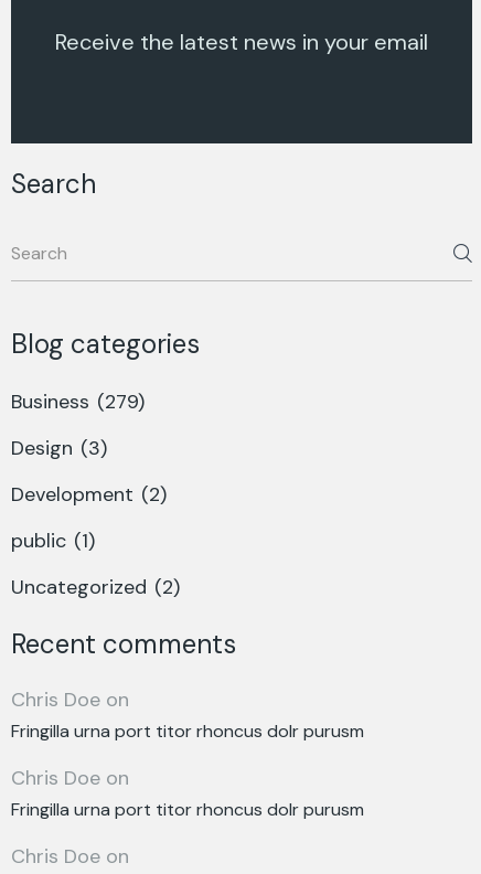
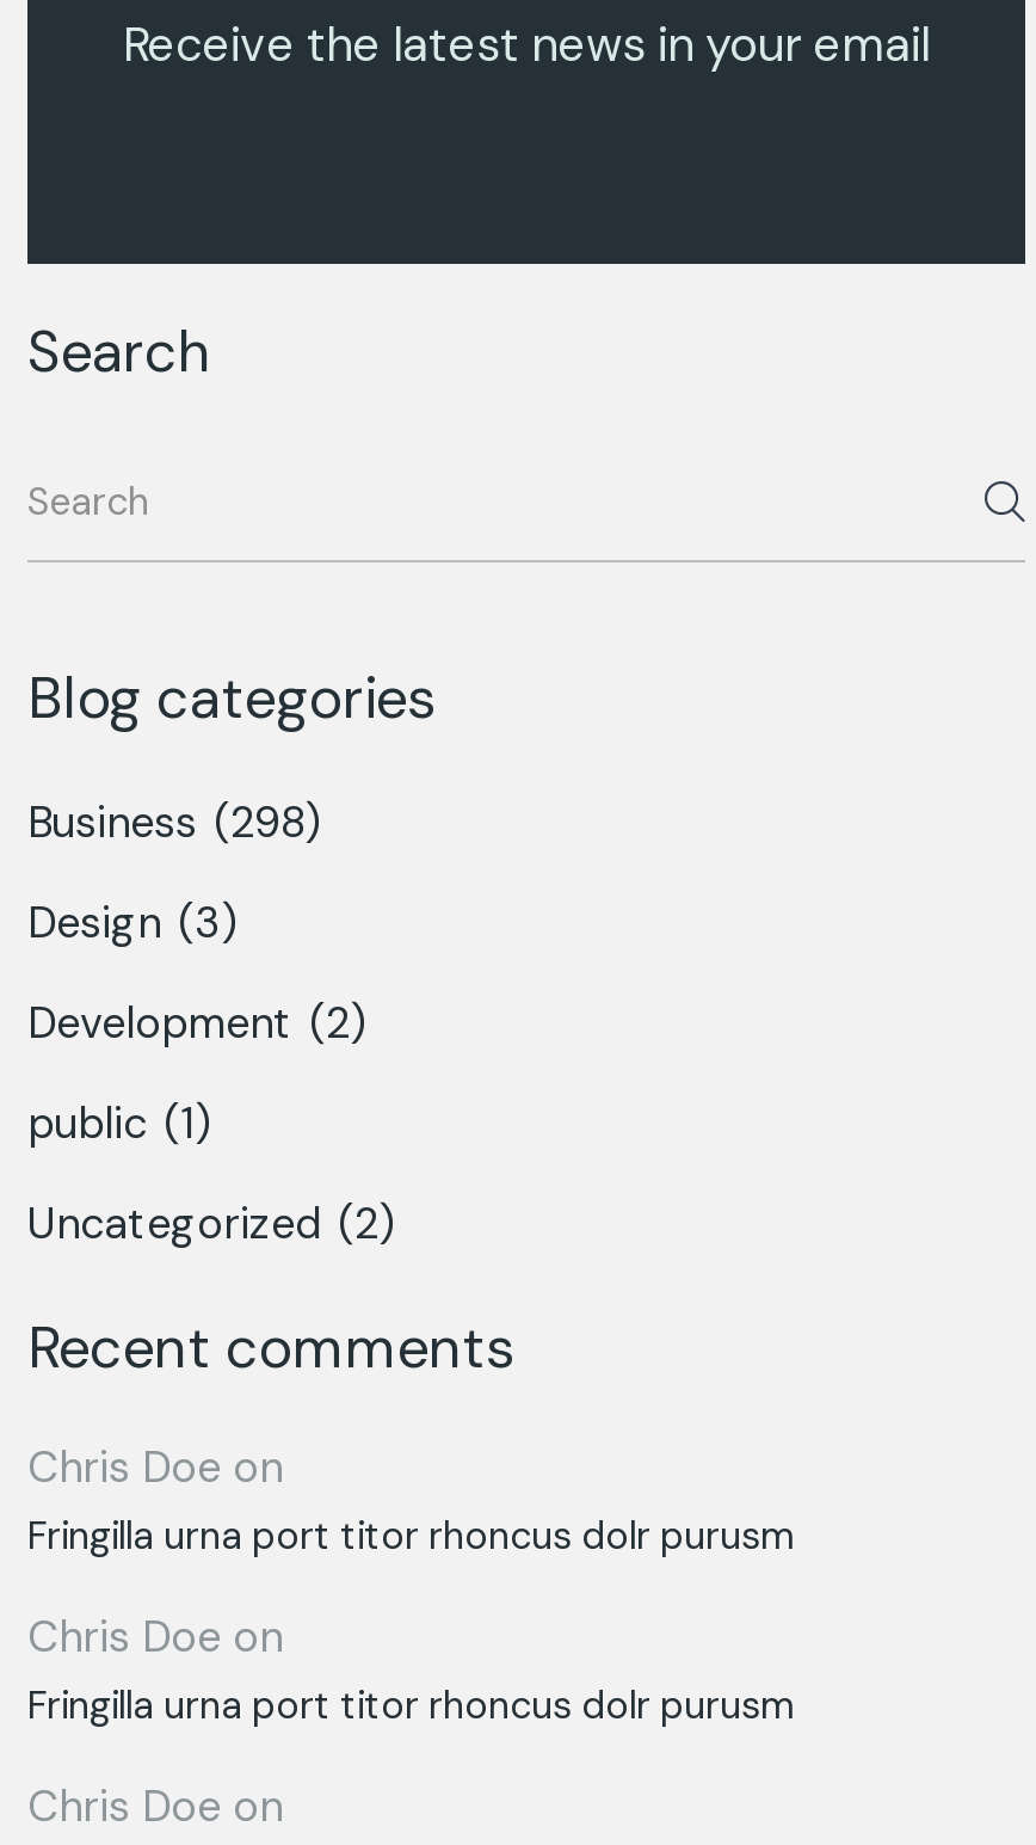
[11,388,150,414] Business (279) -> [27,793,331,850] Business (298)

